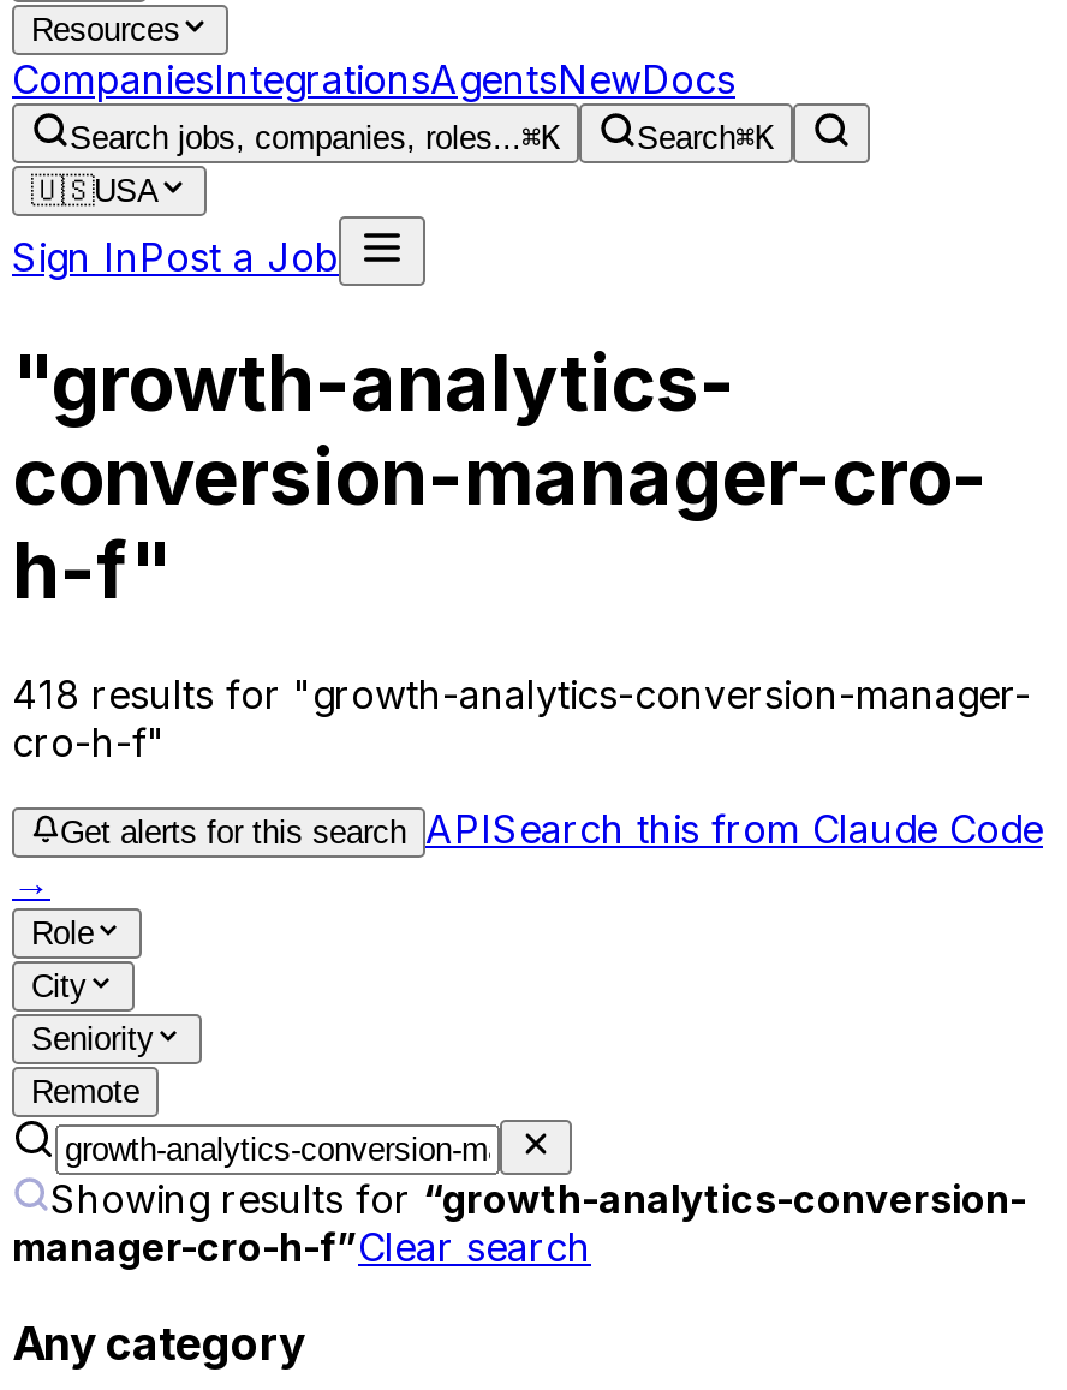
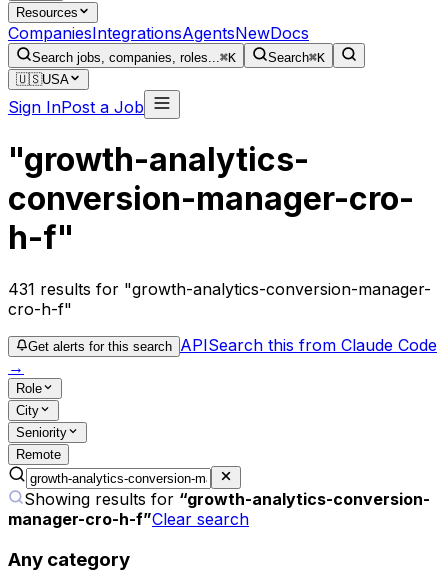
[12,670,1031,718] 418 results for "growth-analytics-conversion-manager- -> [8,279,431,299] 431 results for "growth-analytics-conversion-manager-

